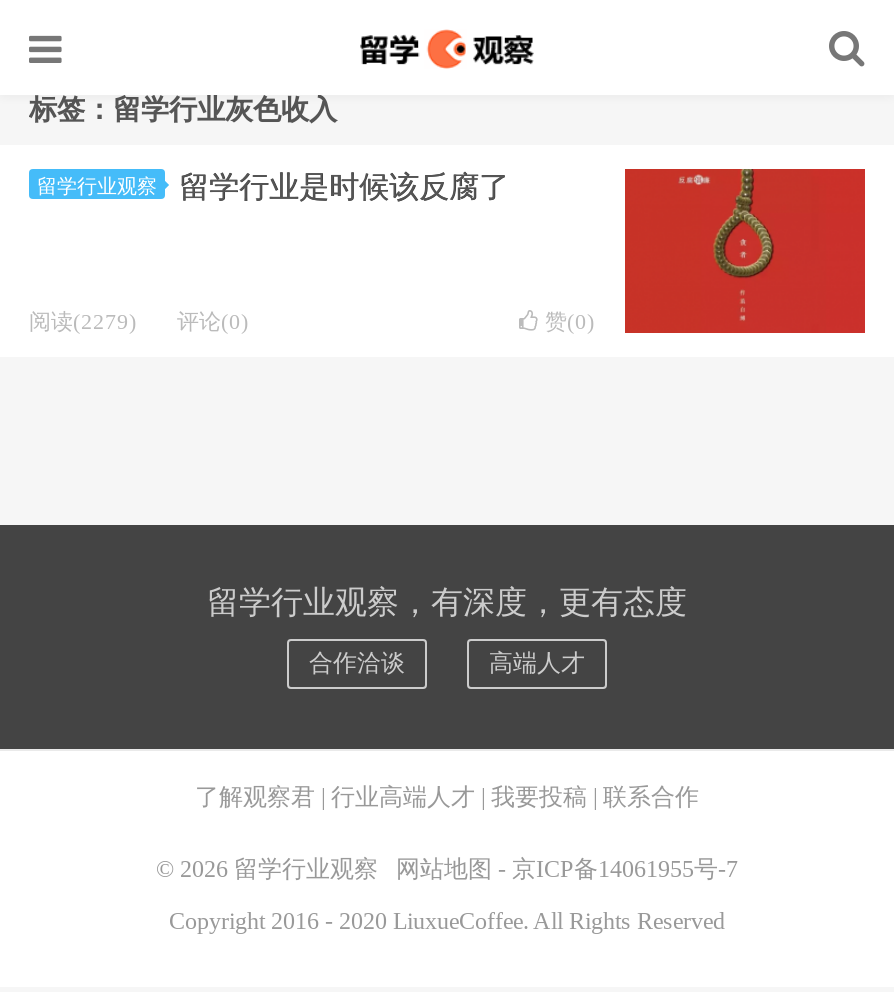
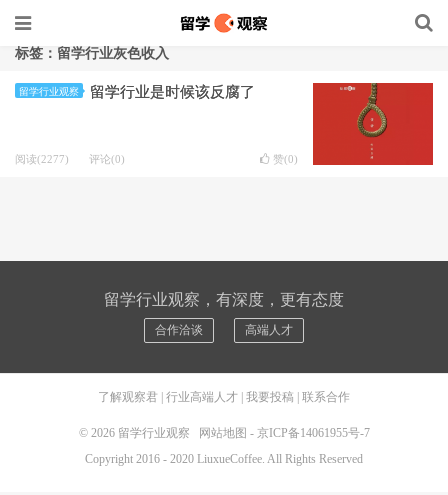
[29,309,249,333] 阅读(2279) 评论(0) -> [15,153,125,165] 阅读(2277) 评论(0)

